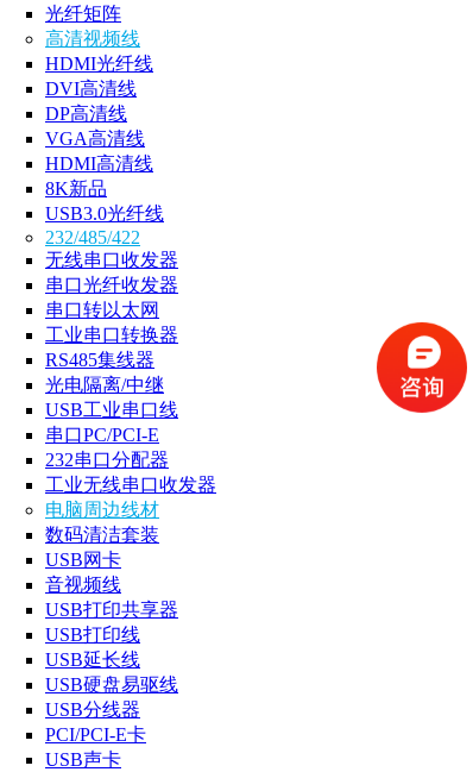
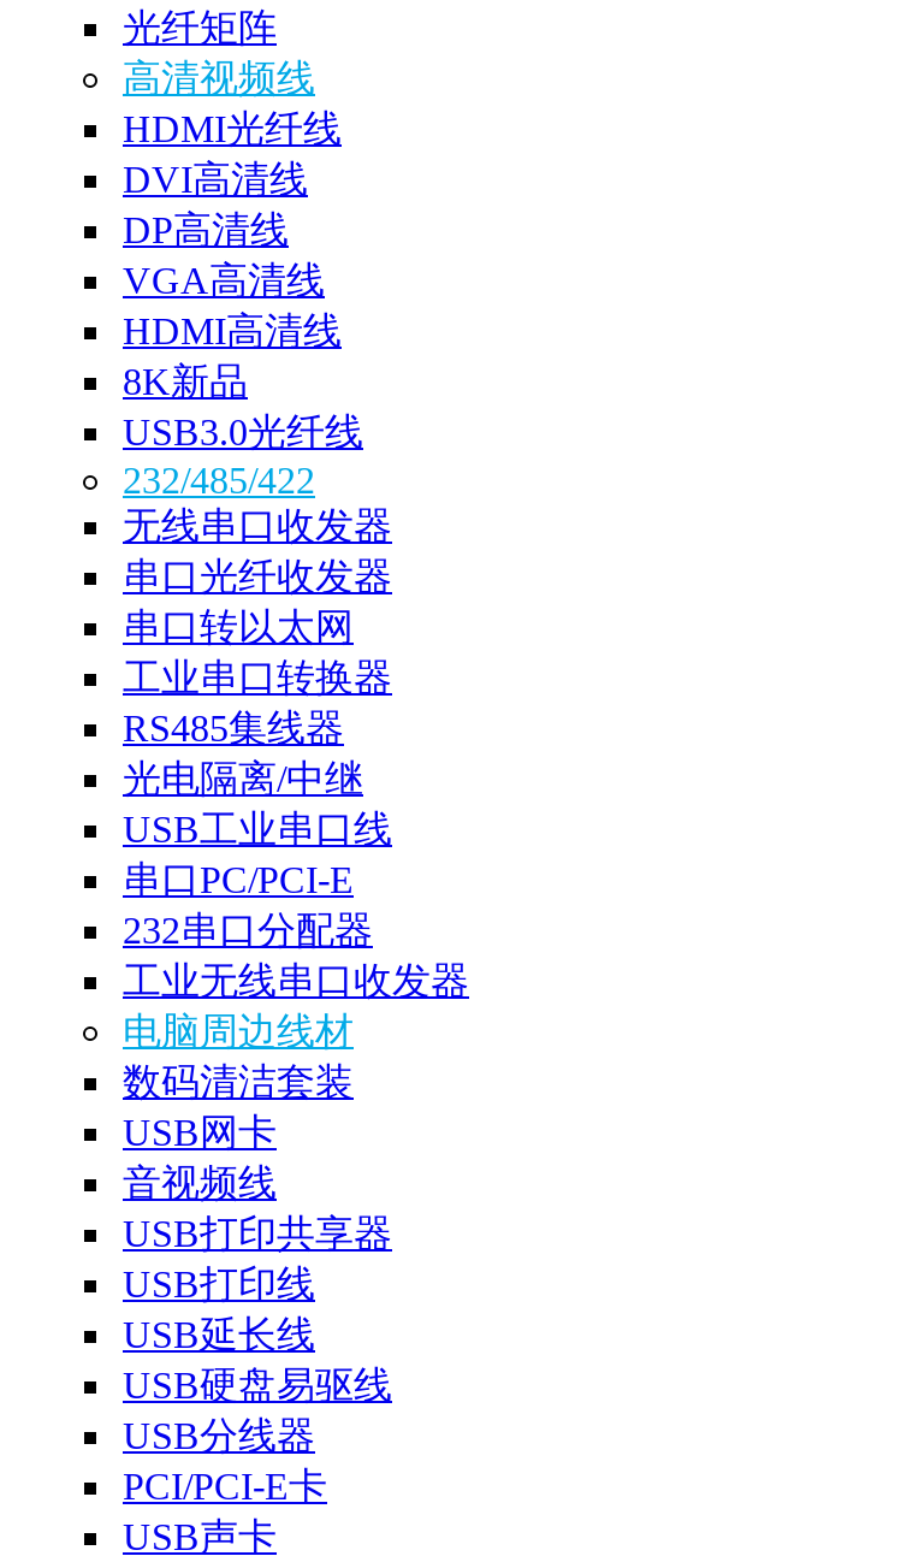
[376,321,468,414] [image] -> none

